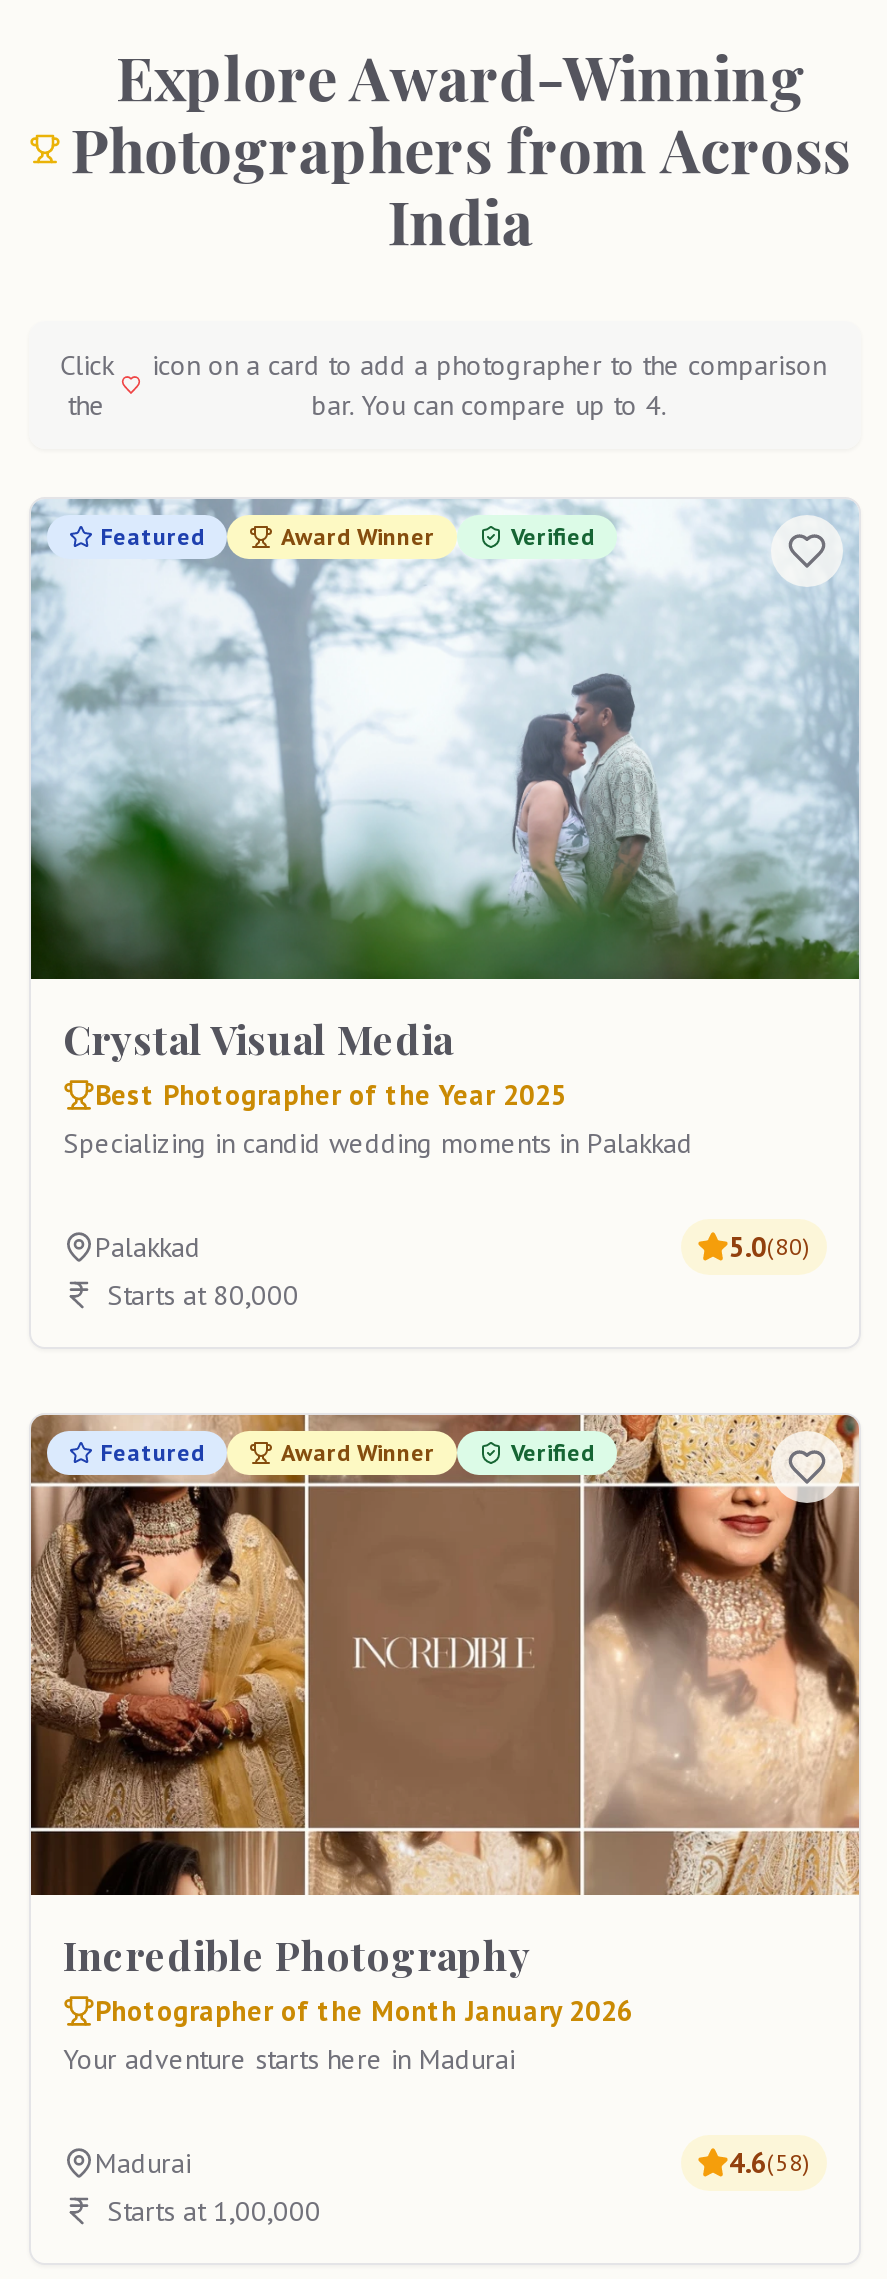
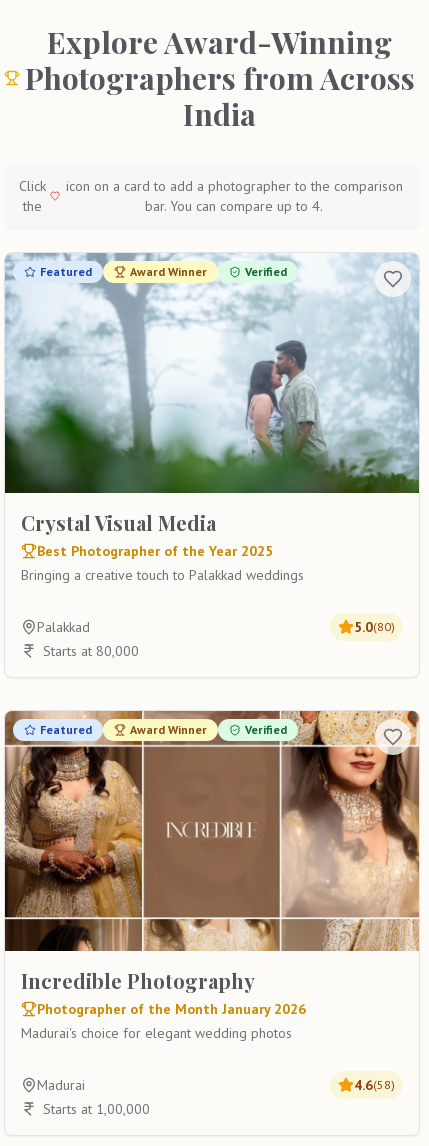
[63,1125,693,1161] Specializing in candid wedding moments in Palakkad -> [21,566,304,584] Bringing a creative touch to Palakkad weddings
[63,2041,515,2077] Your adventure starts here in Madurai -> [21,1024,292,1042] Madurai's choice for elegant wedding photos

